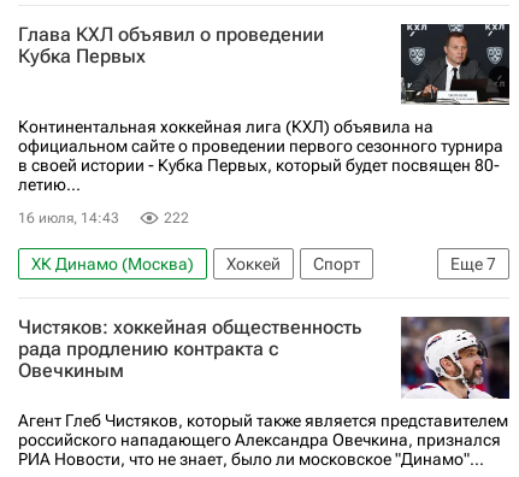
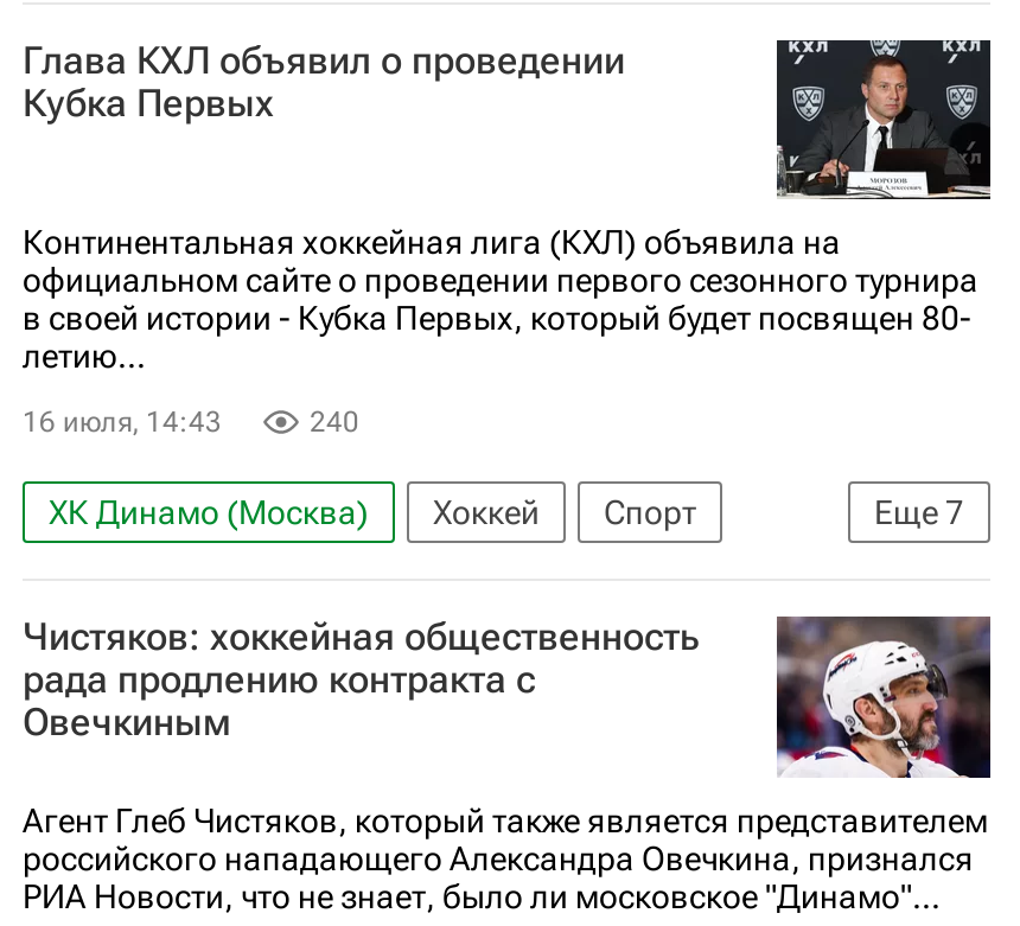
[164,210,189,226] 222 -> [310,405,359,439] 240

